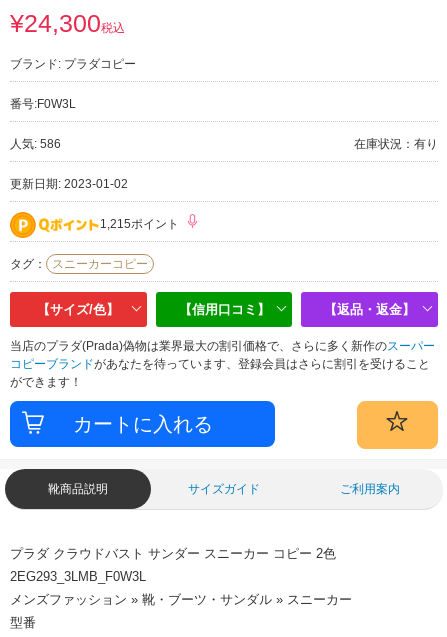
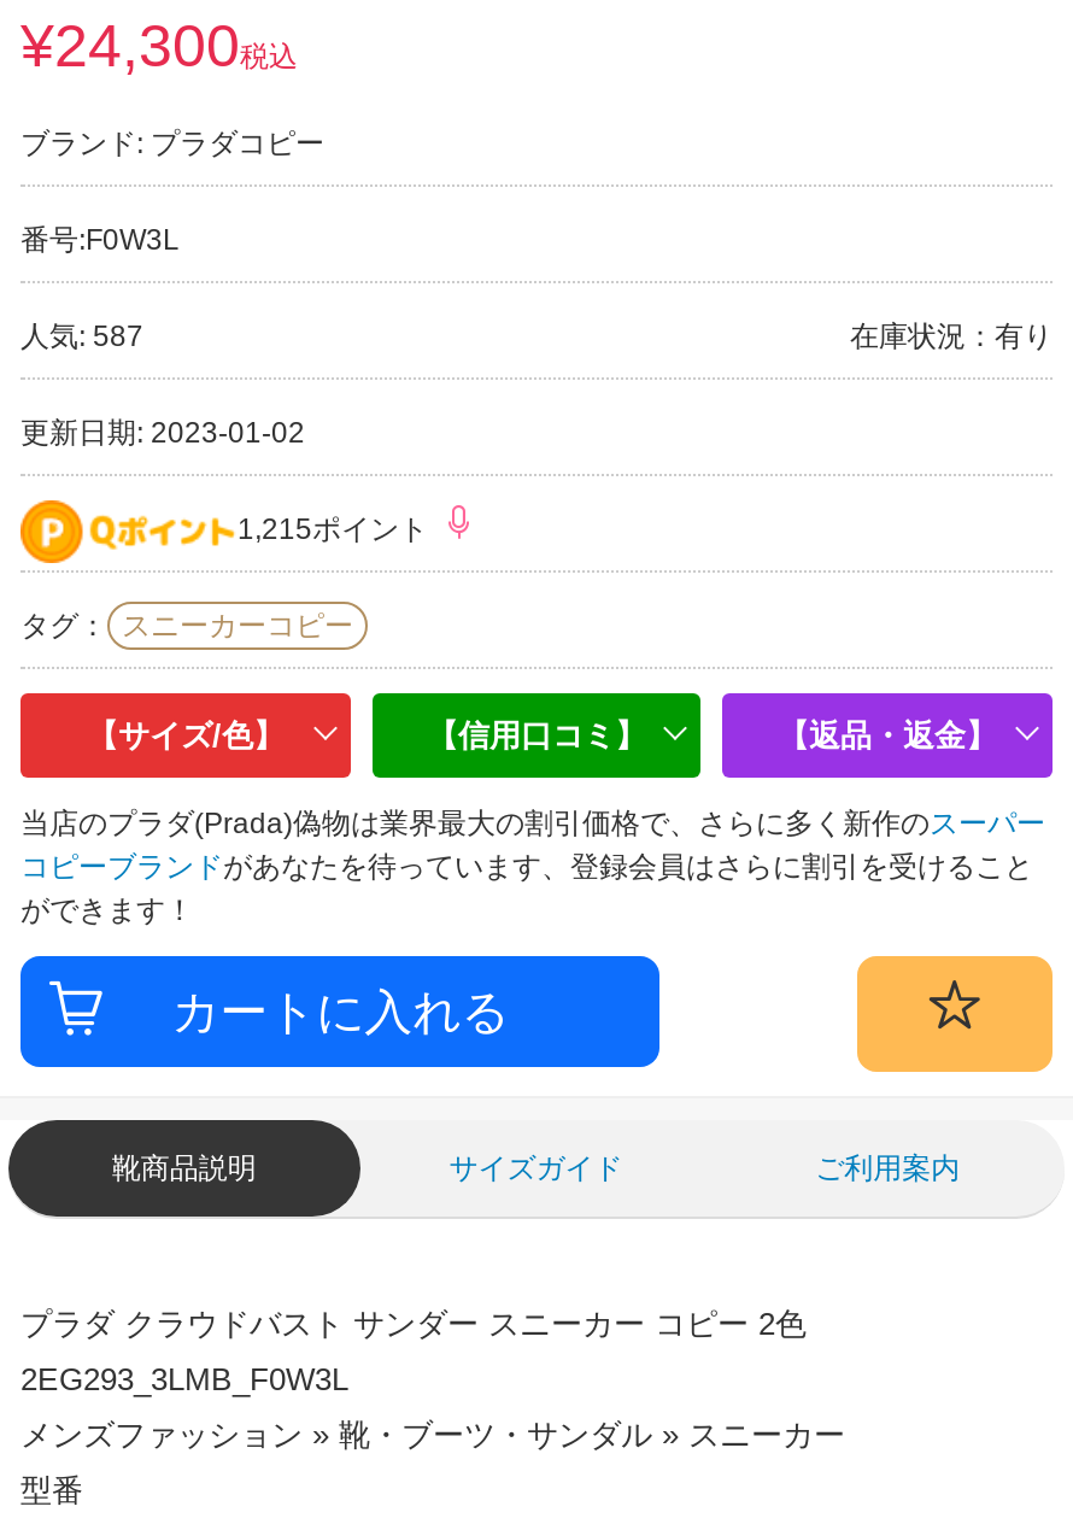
[10,137,61,151] 人気: 586 -> [20,320,143,354] 人気: 587

